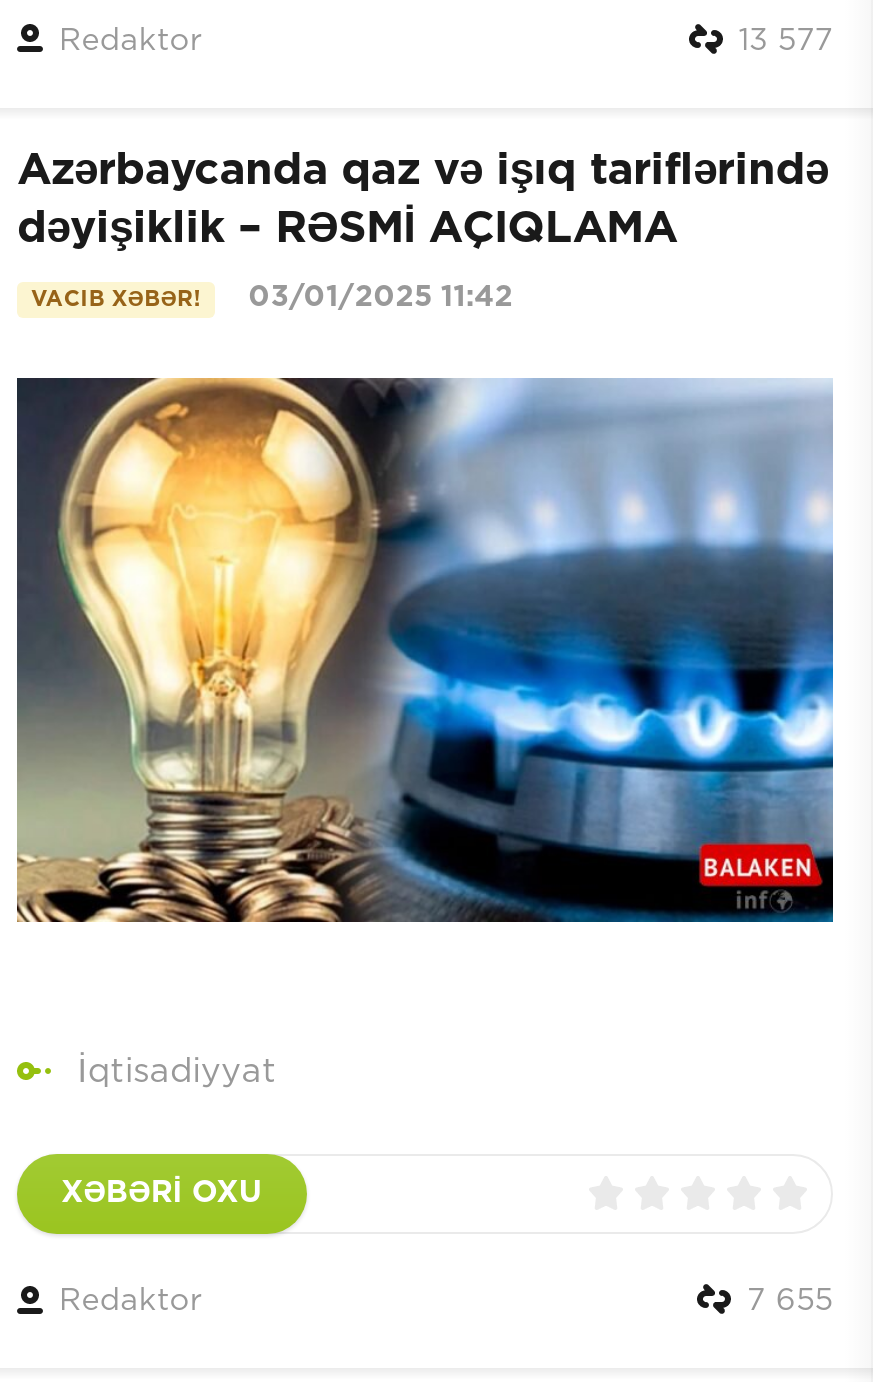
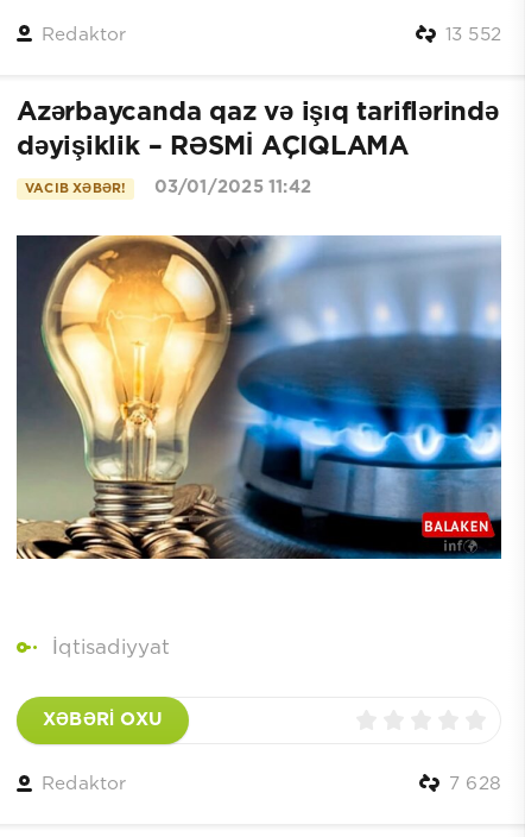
[739,28,833,54] 13 577 -> [445,27,501,43] 13 552
[747,1289,833,1315] 7 655 -> [449,777,501,792] 7 628

